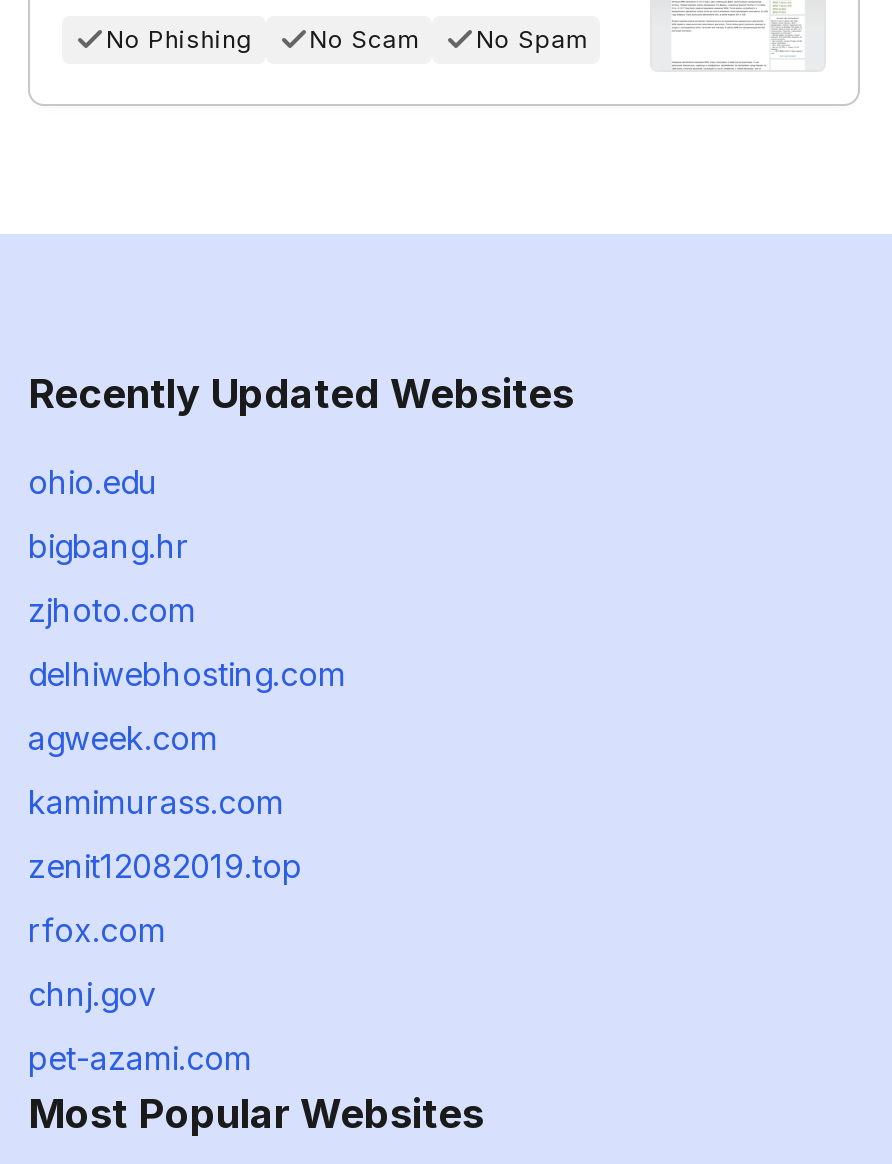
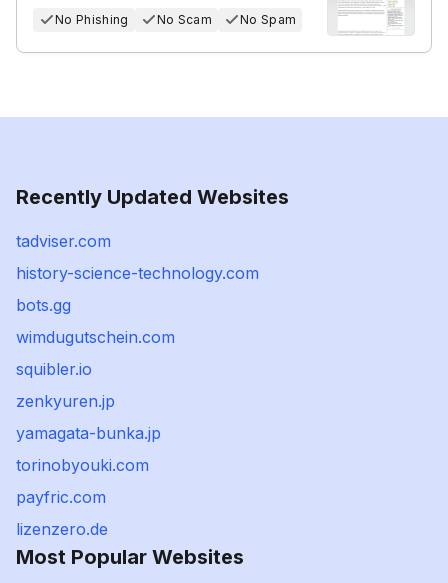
[28,462,158,502] ohio.edu -> [16,231,111,251] tadviser.com
[28,526,190,566] bigbang.hr -> [16,263,259,283] history-science-technology.com
[28,590,196,630] zjhoto.com -> [16,295,71,315] bots.gg
[28,654,346,694] delhiwebhosting.com -> [16,327,175,347] wimdugutschein.com
[28,718,218,758] agweek.com -> [16,359,92,379] squibler.io
[28,782,284,822] kamimurass.com -> [16,391,115,411] zenkyuren.jp
[28,846,302,886] zenit12082019.top -> [16,423,161,443] yamagata-bunka.jp
[28,910,166,950] rfox.com -> [16,455,149,475] torinobyouki.com
[28,974,156,1014] chnj.gov -> [16,487,106,507] payfric.com
[28,1038,252,1078] pet-azami.com -> [16,519,108,539] lizenzero.de

